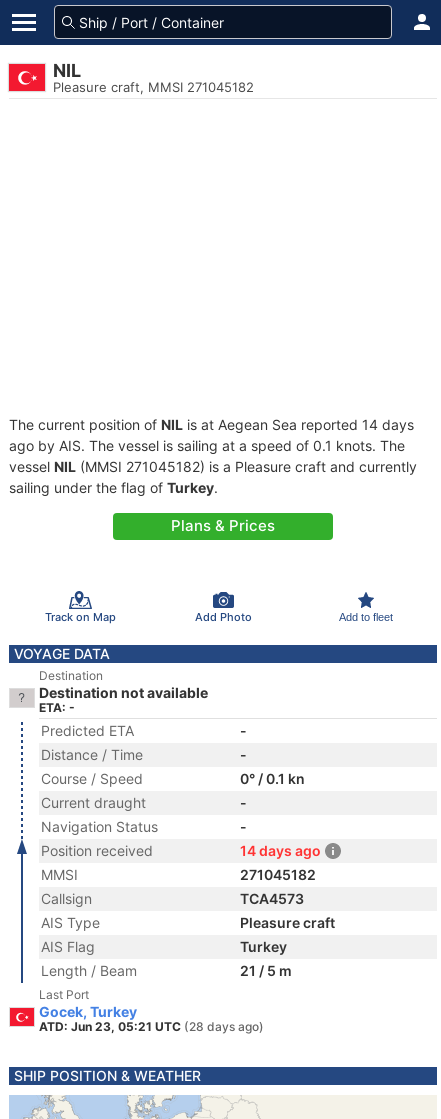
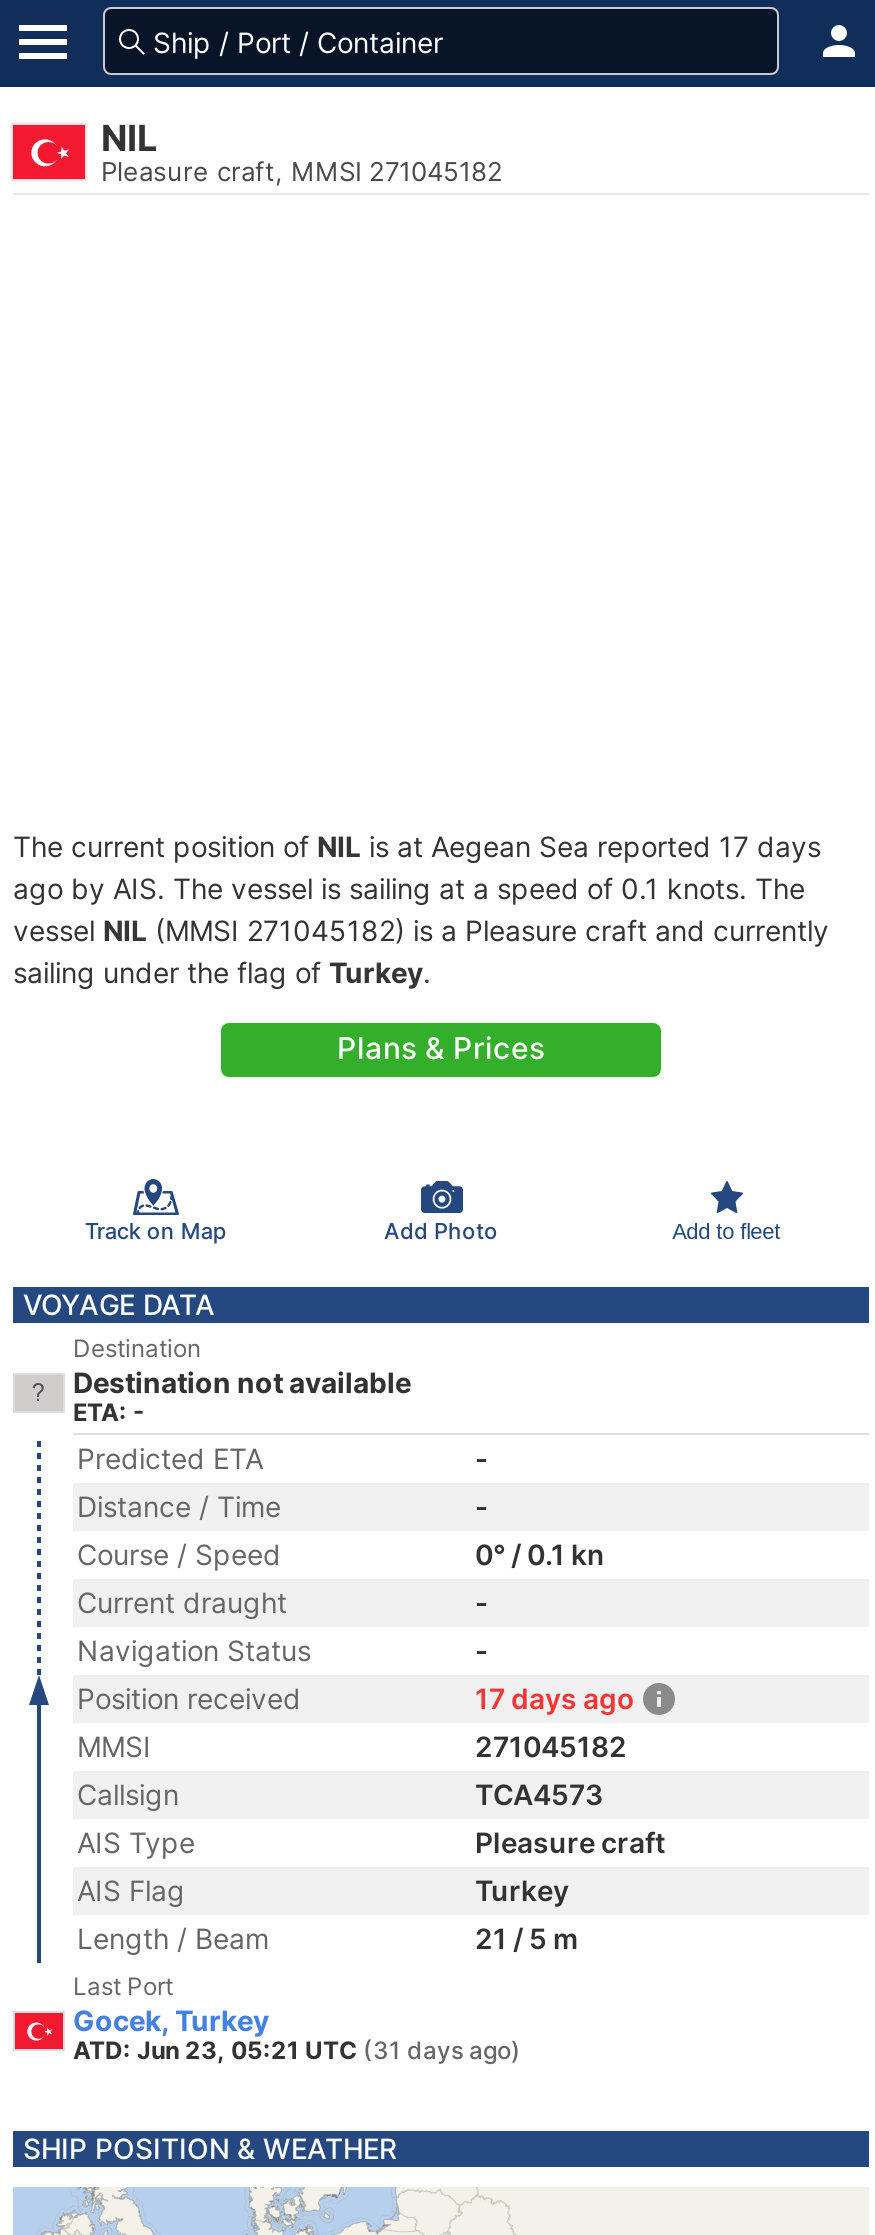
[9,416,414,433] The current position of NIL is at Aegean Sea reported 14 days -> [13,829,821,863] The current position of NIL is at Aegean Sea reported 17 days
[240,842,321,859] 14 days ago -> [475,1681,635,1715] 17 days ago
[39,1019,264,1034] ATD: Jun 23, 05:21 UTC (28 days ago) -> [73,2035,521,2065] ATD: Jun 23, 05:21 UTC (31 days ago)

